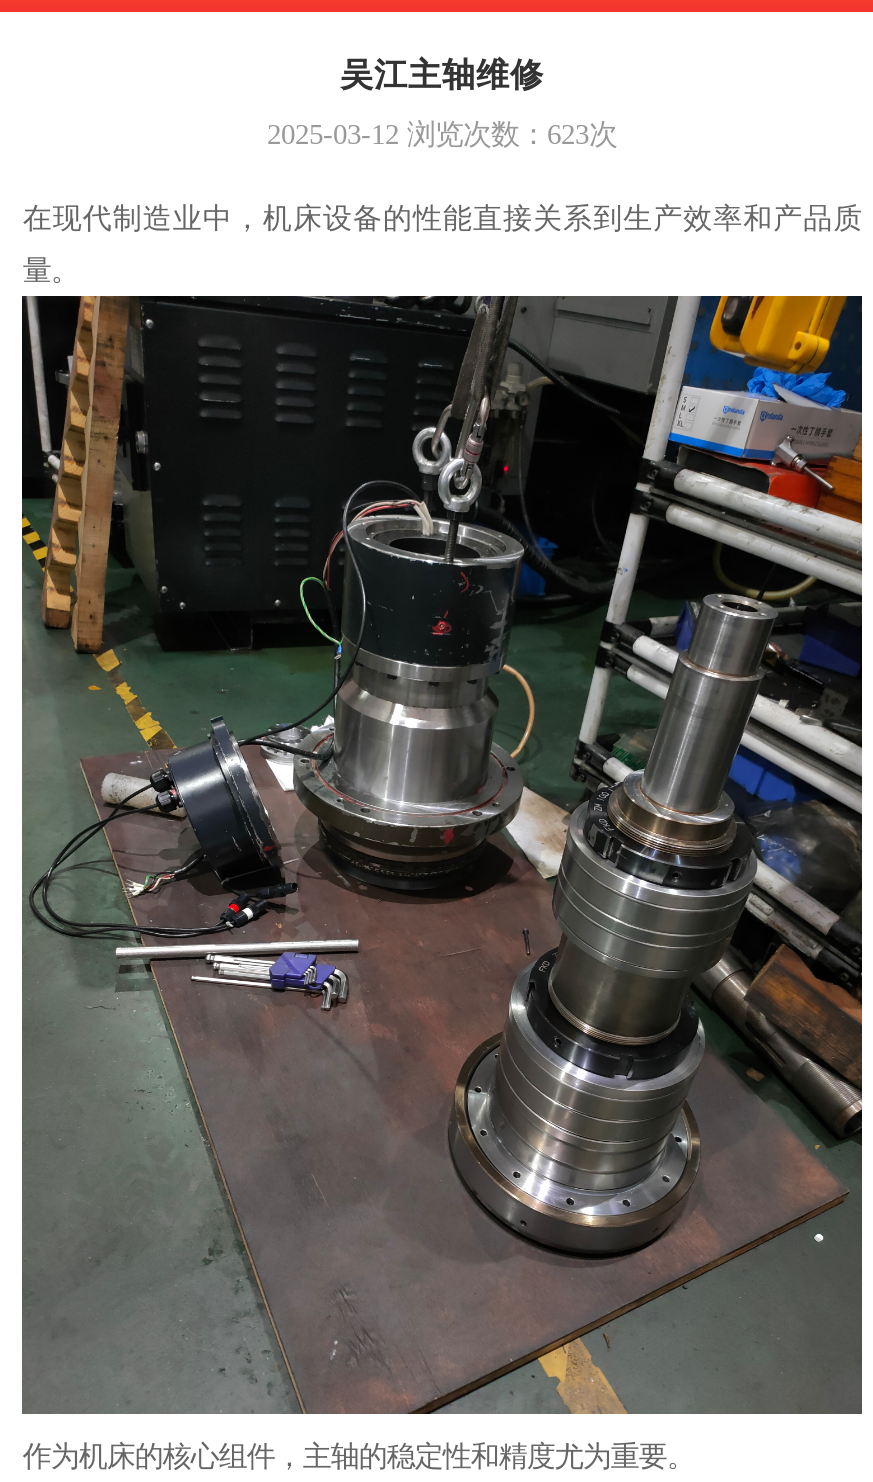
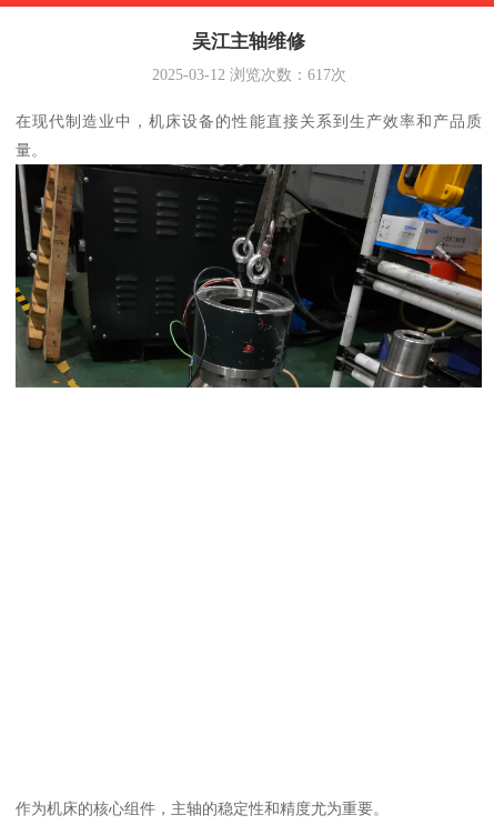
[267,117,617,149] 2025-03-12浏览次数：623次 -> [152,65,346,83] 2025-03-12浏览次数：617次
[20,696,864,1416] [image] -> none

